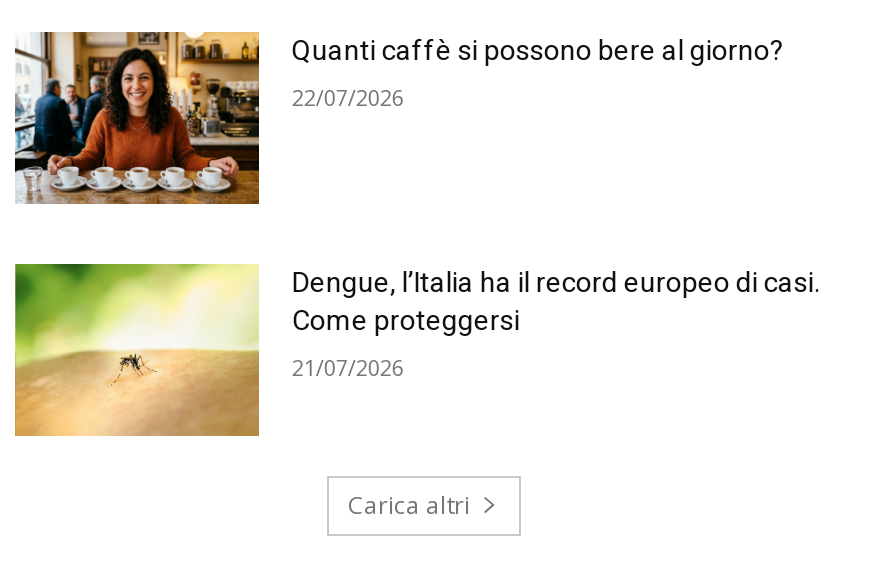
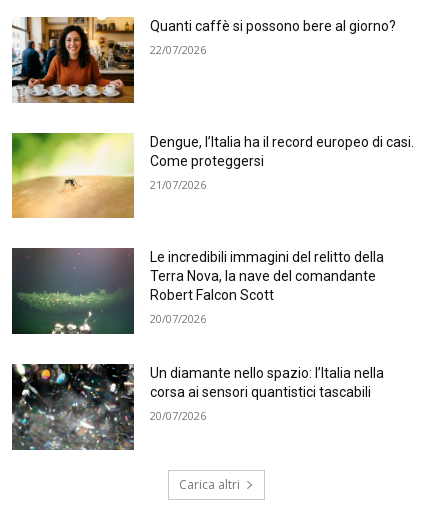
none -> [11,247,384,423] [image] | Le incredibili immagini del relitto della | Terra Nova, la nave del comandante | Robert Falcon Scott | 20/07/2026 | Un diamante nello spazio: l’Italia nella | corsa ai sensori quantistici tascabili | 20/07/2026
none -> [11,363,135,451] [image]

